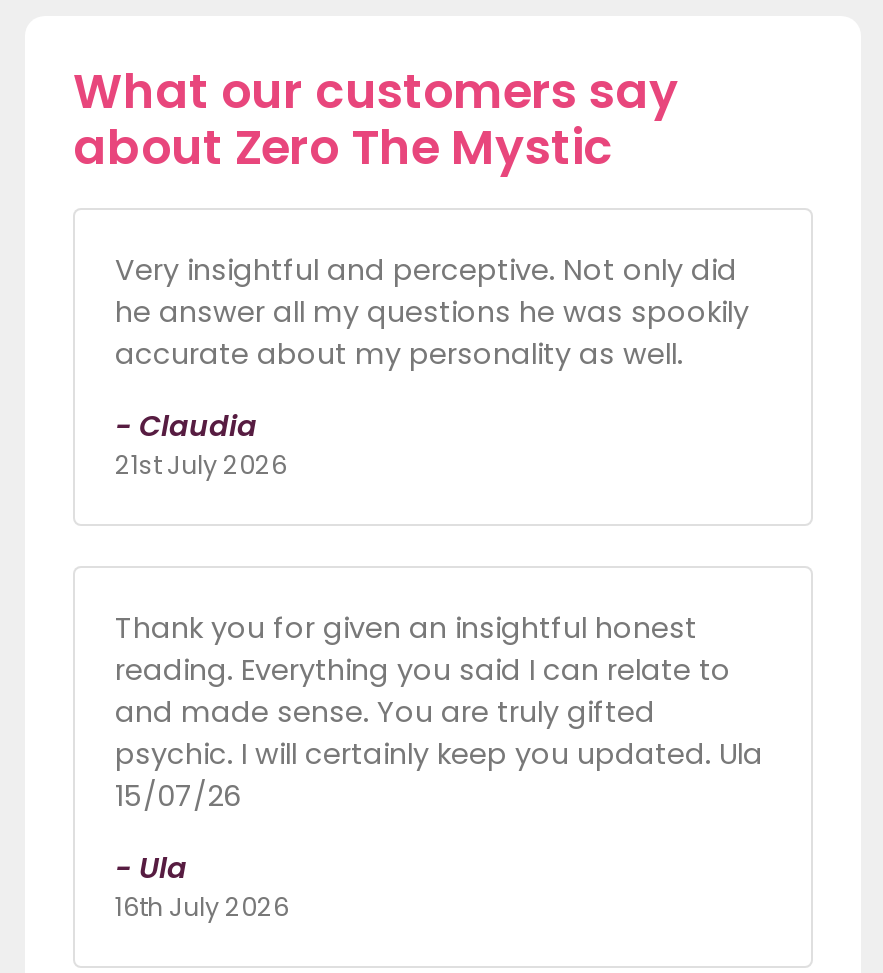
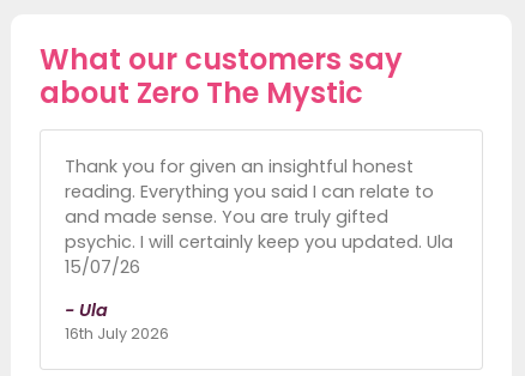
[115,251,749,483] Very insightful and perceptive. Not only did | he answer all my questions he was spookily | accurate about my personality as well. | - Claudia | 21st July 2026 -> none

